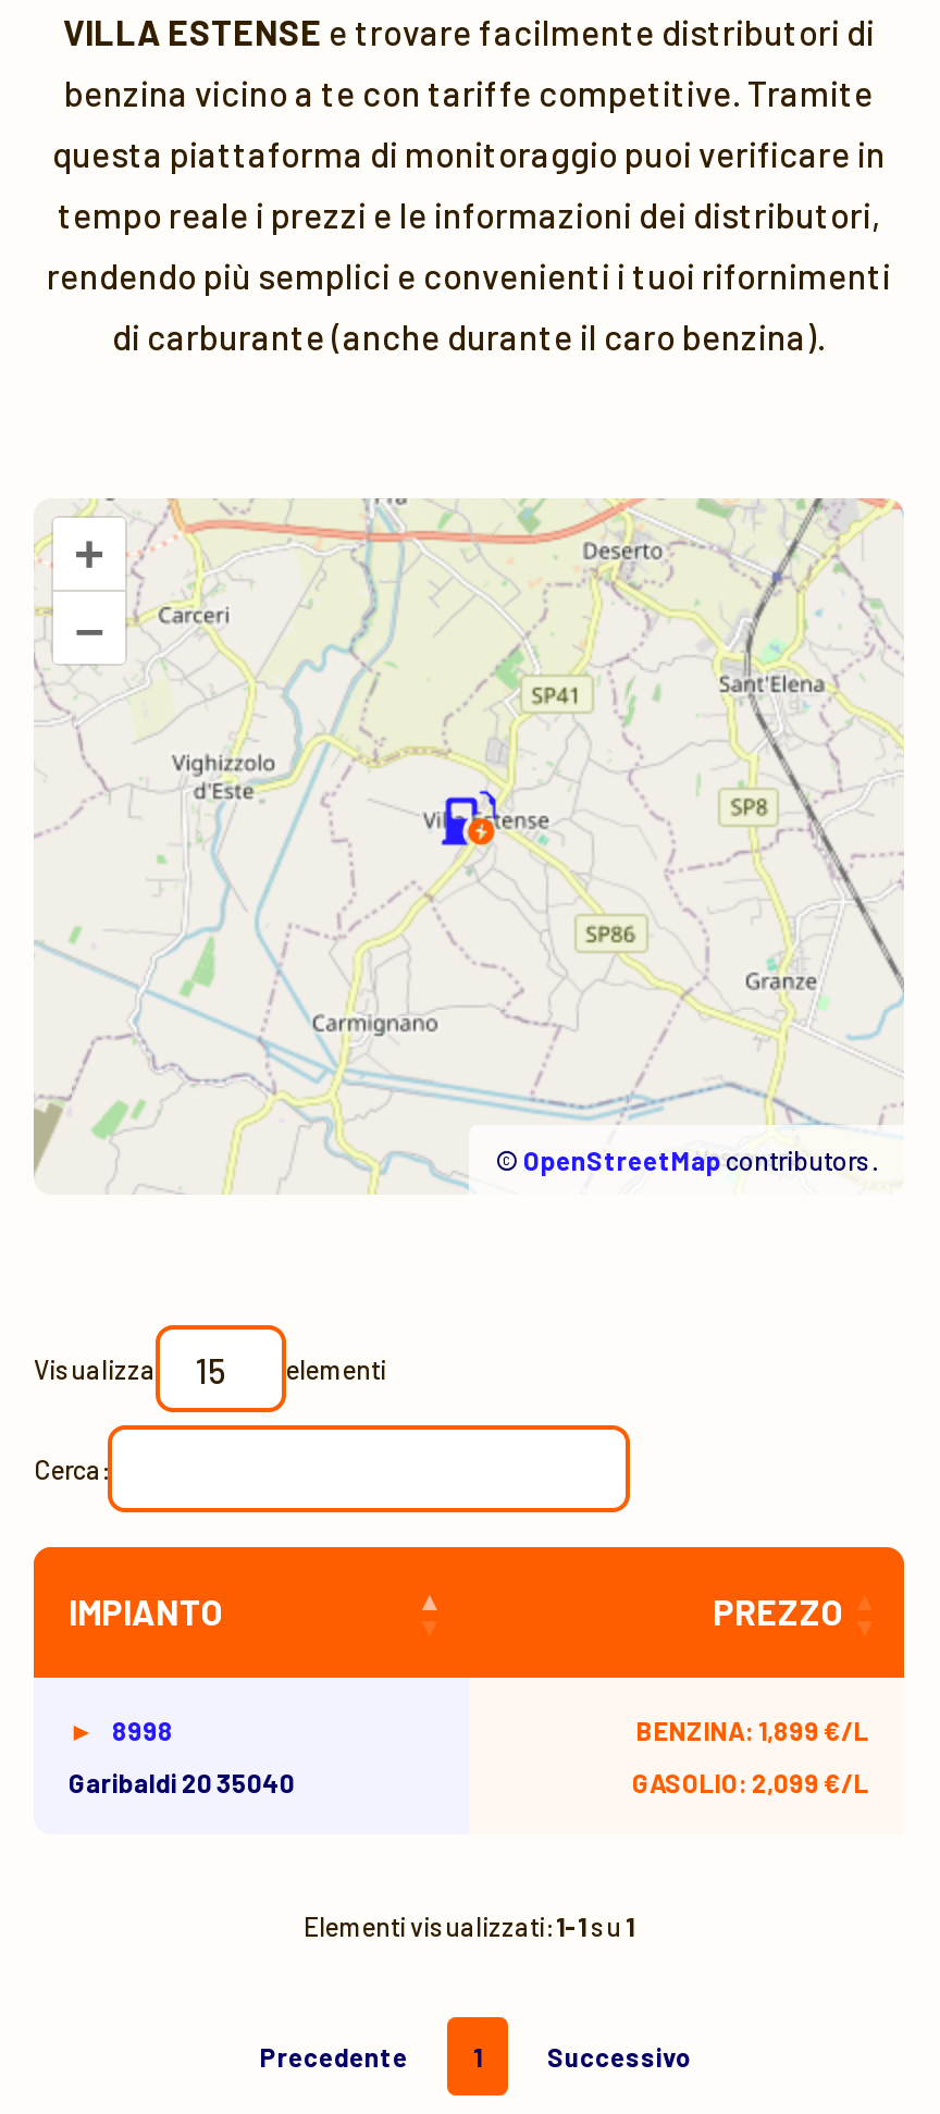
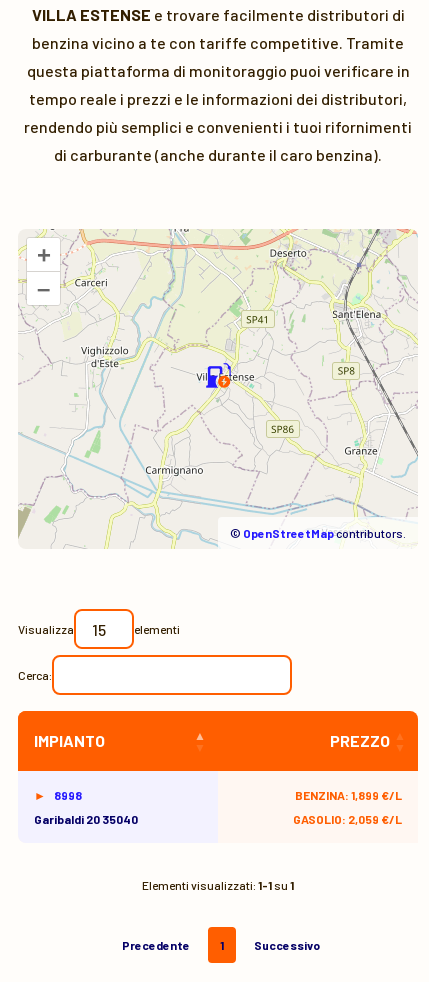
[632,1767,869,1797] GASOLIO: 2,099 €/L -> [293,812,402,826] GASOLIO: 2,059 €/L

